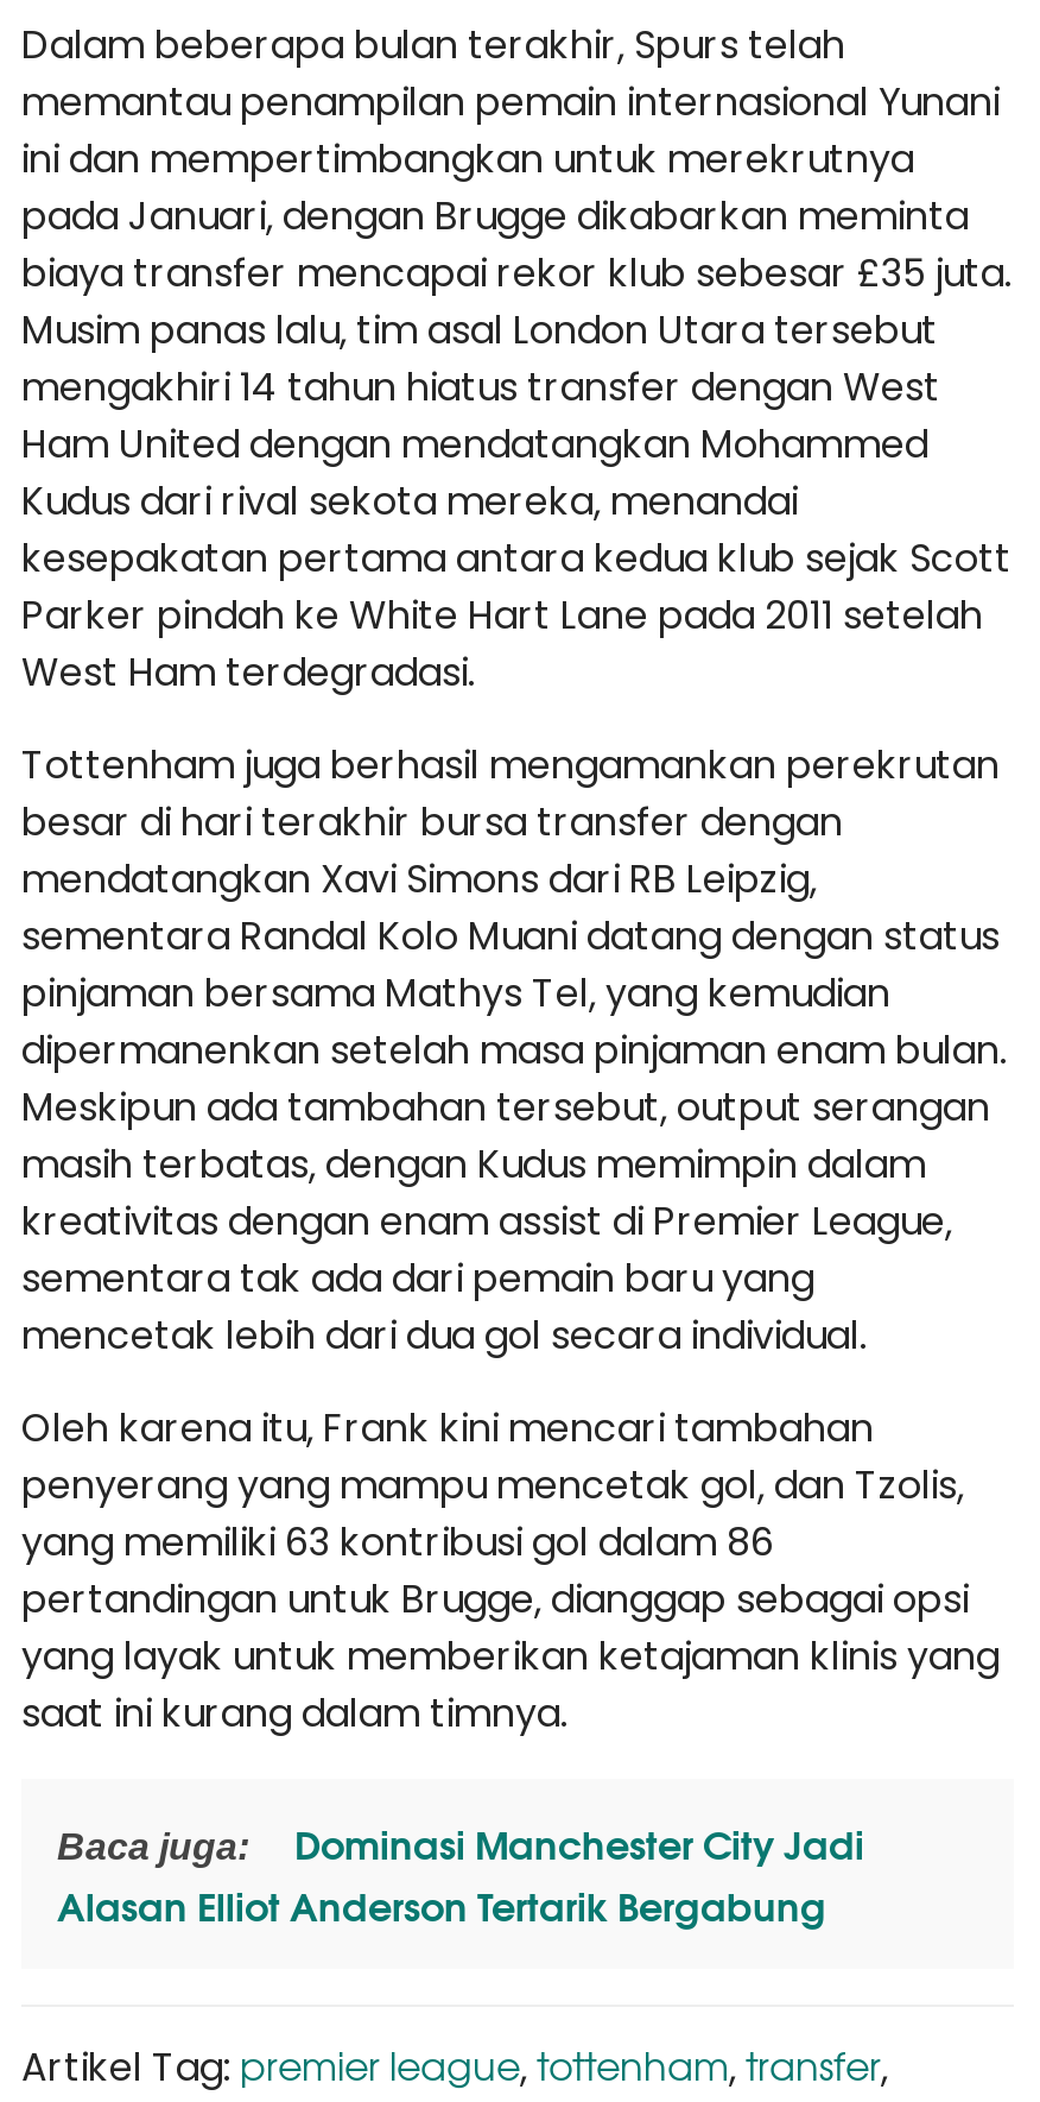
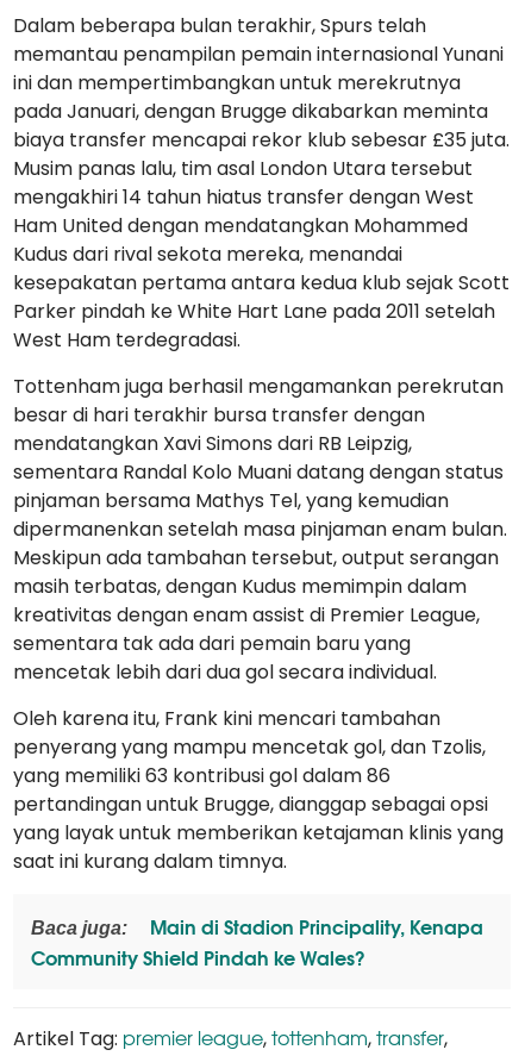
[57,1812,864,1933] Dominasi Manchester City Jadi | Alasan Elliot Anderson Tertarik Bergabung -> [31,911,483,971] Main di Stadion Principality, Kenapa | Community Shield Pindah ke Wales?

